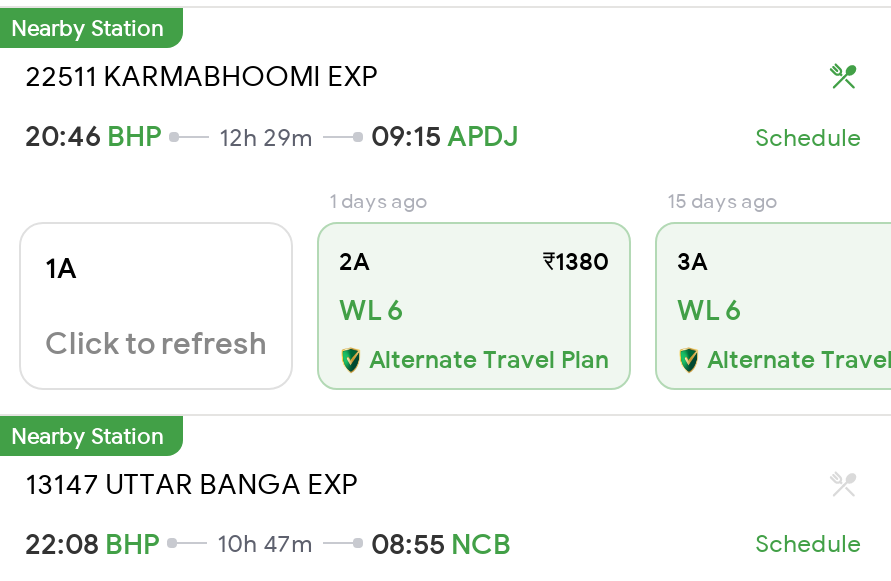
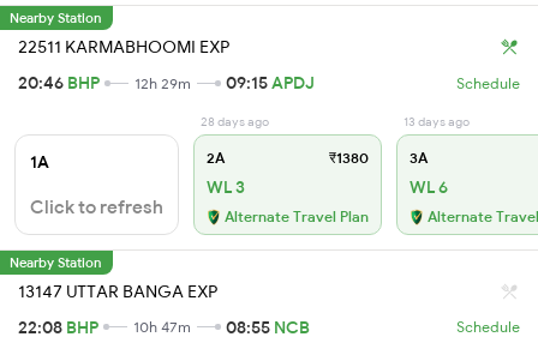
[329,189,427,215] 1 days ago -> [201,114,269,130] 28 days ago
[667,189,777,215] 15 days ago -> [403,114,470,130] 13 days ago
[339,293,403,329] WL 6 -> [207,177,245,198] WL 3

